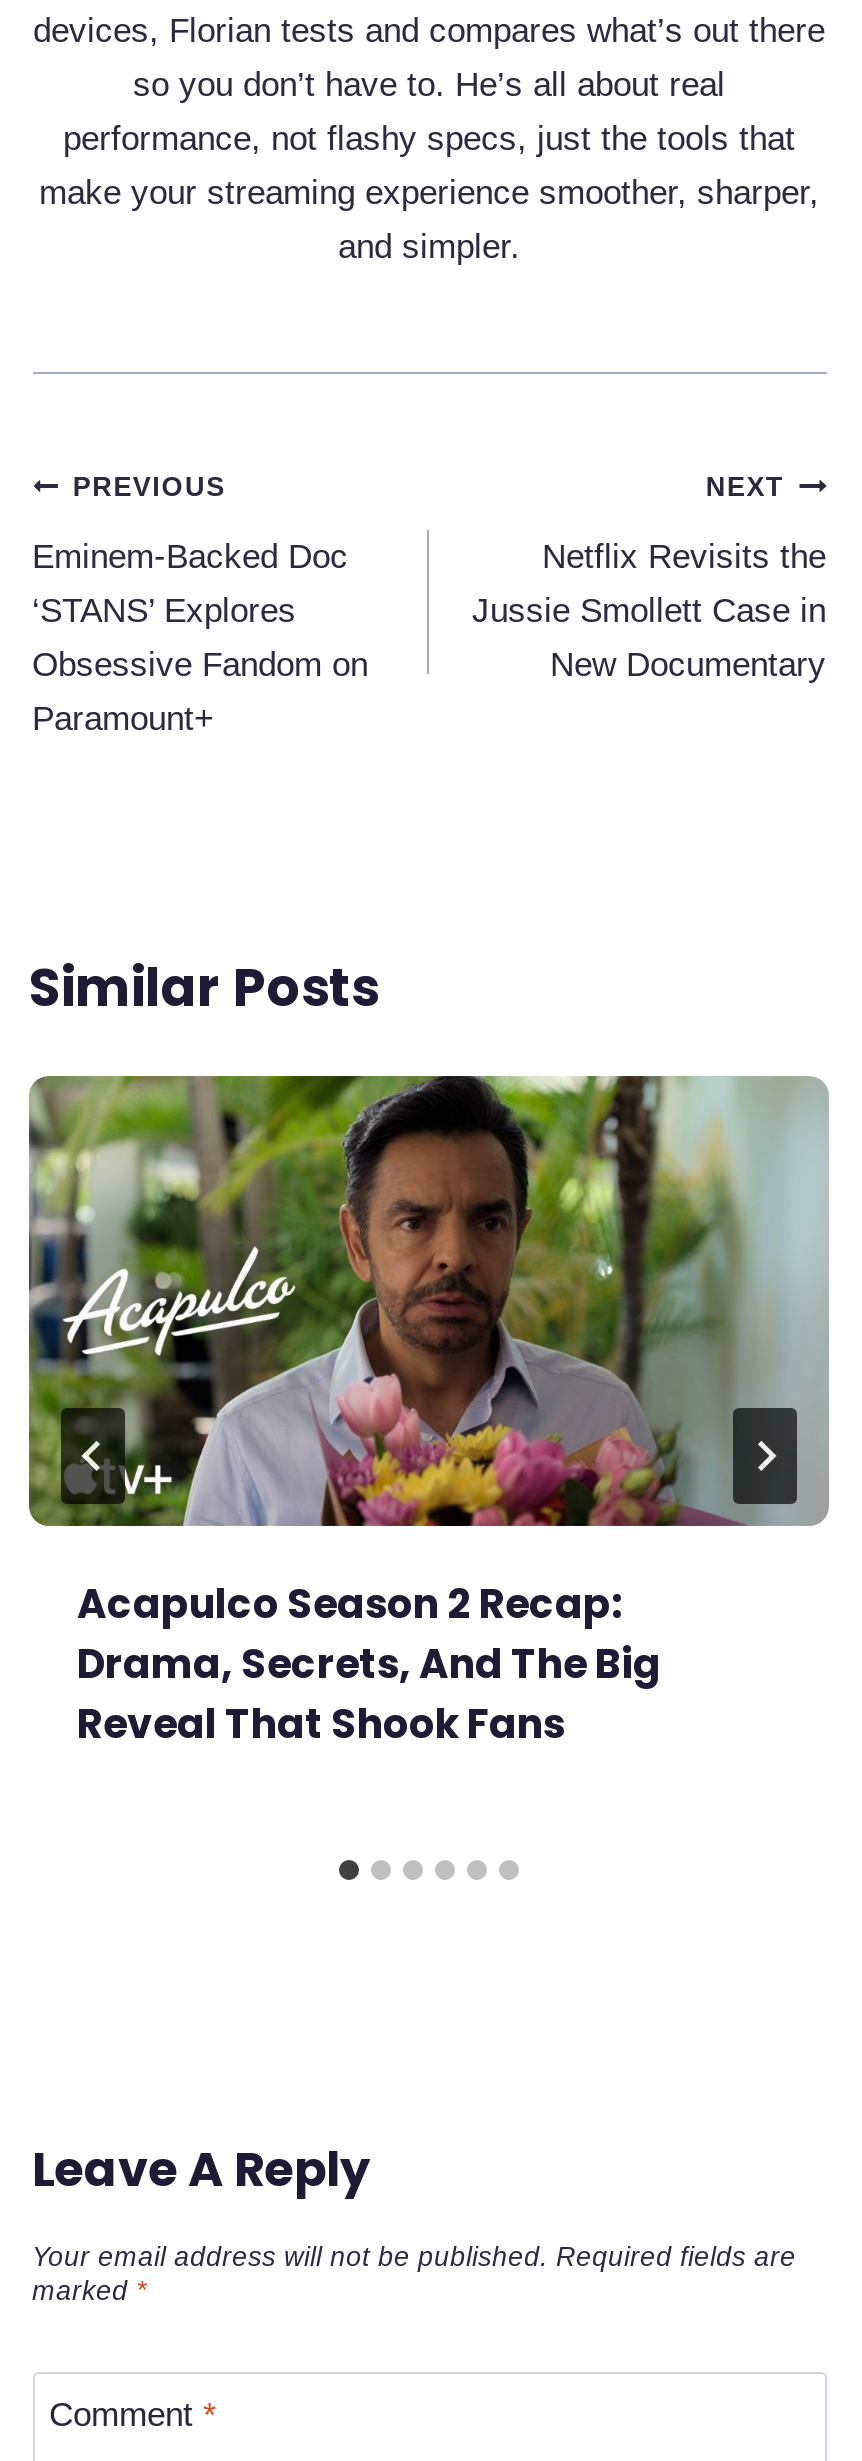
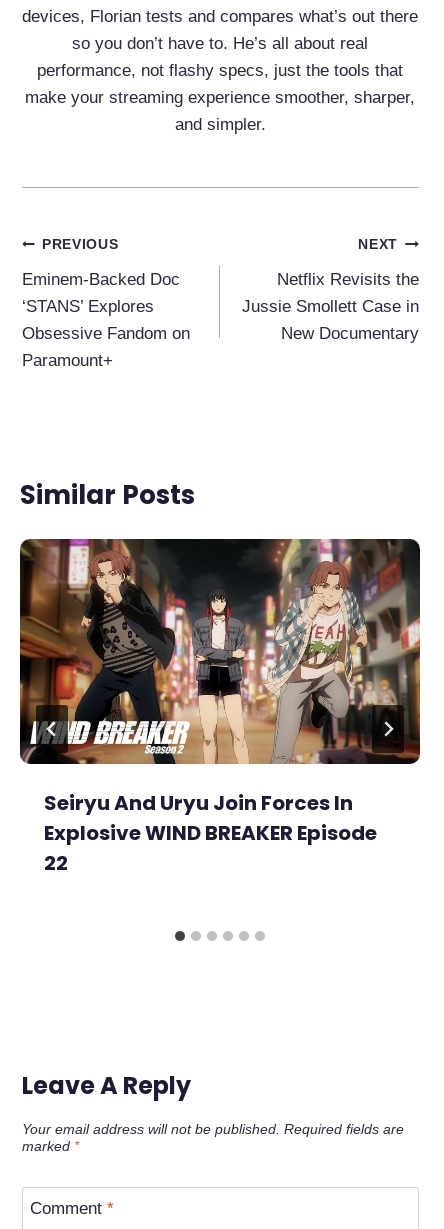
[27,1074,829,1751] [image] | Acapulco Season 2 Recap: | Drama, Secrets, And The Big | Reveal That Shook Fans -> [19,538,421,877] [image] | Seiryu And Uryu Join Forces In | Explosive WIND BREAKER Episode | 22

